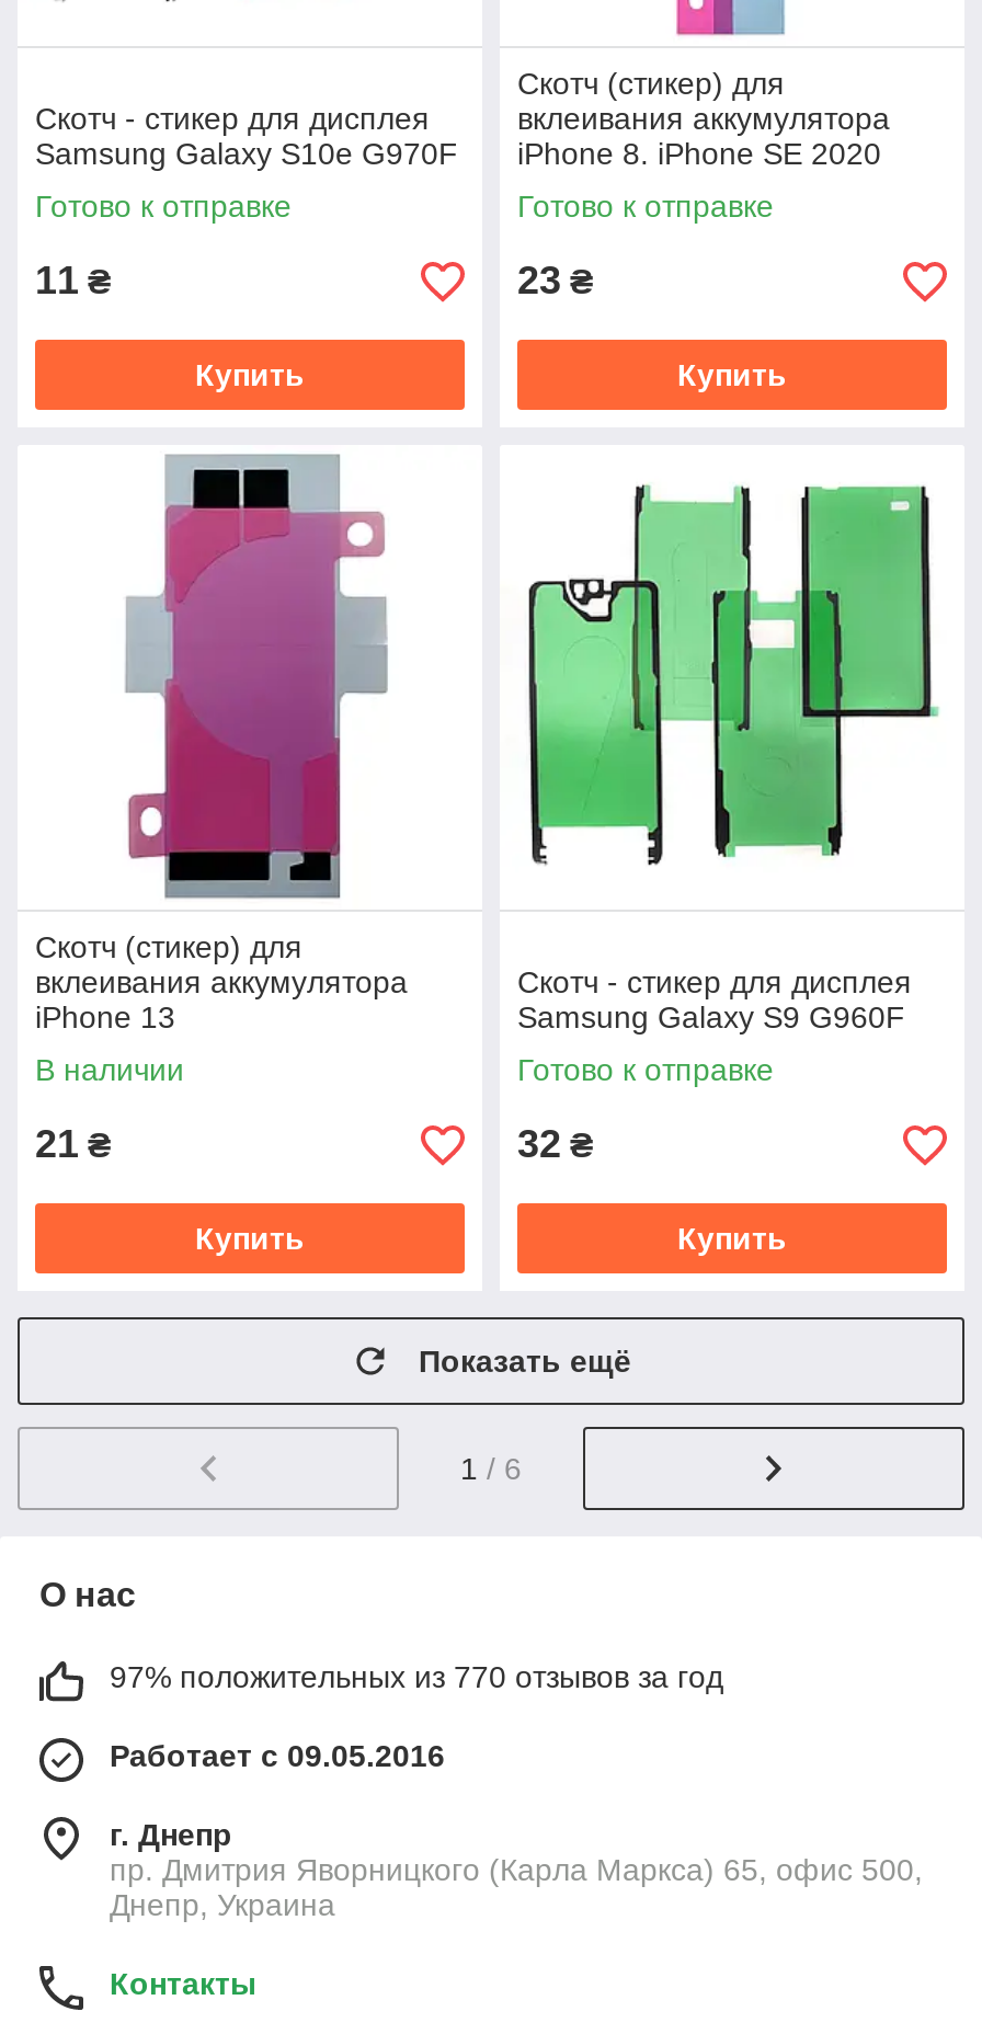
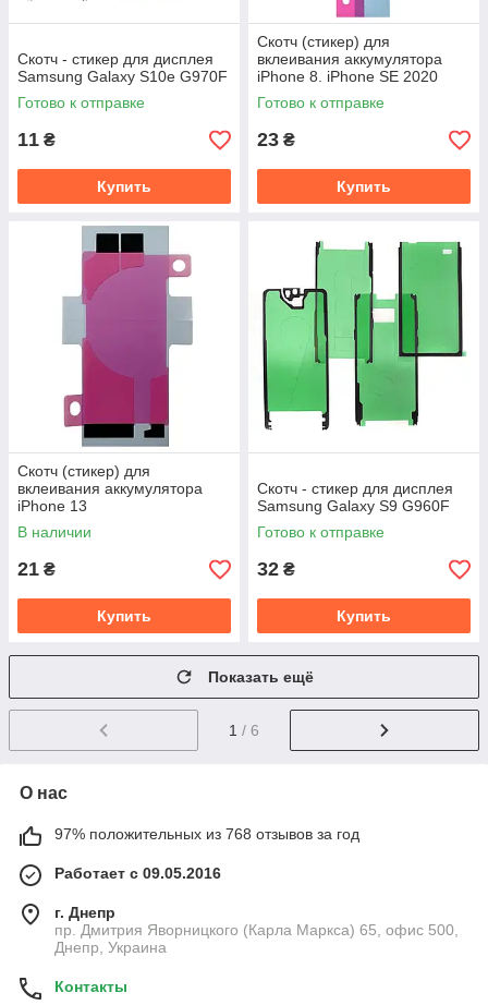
[110,1659,723,1694] 97% положительных из 770 отзывов за год -> [54,825,359,843] 97% положительных из 768 отзывов за год

